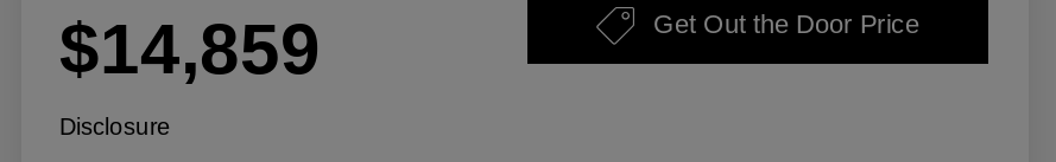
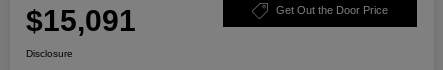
[59,9,321,87] $14,859 -> [26,4,136,37] $15,091

